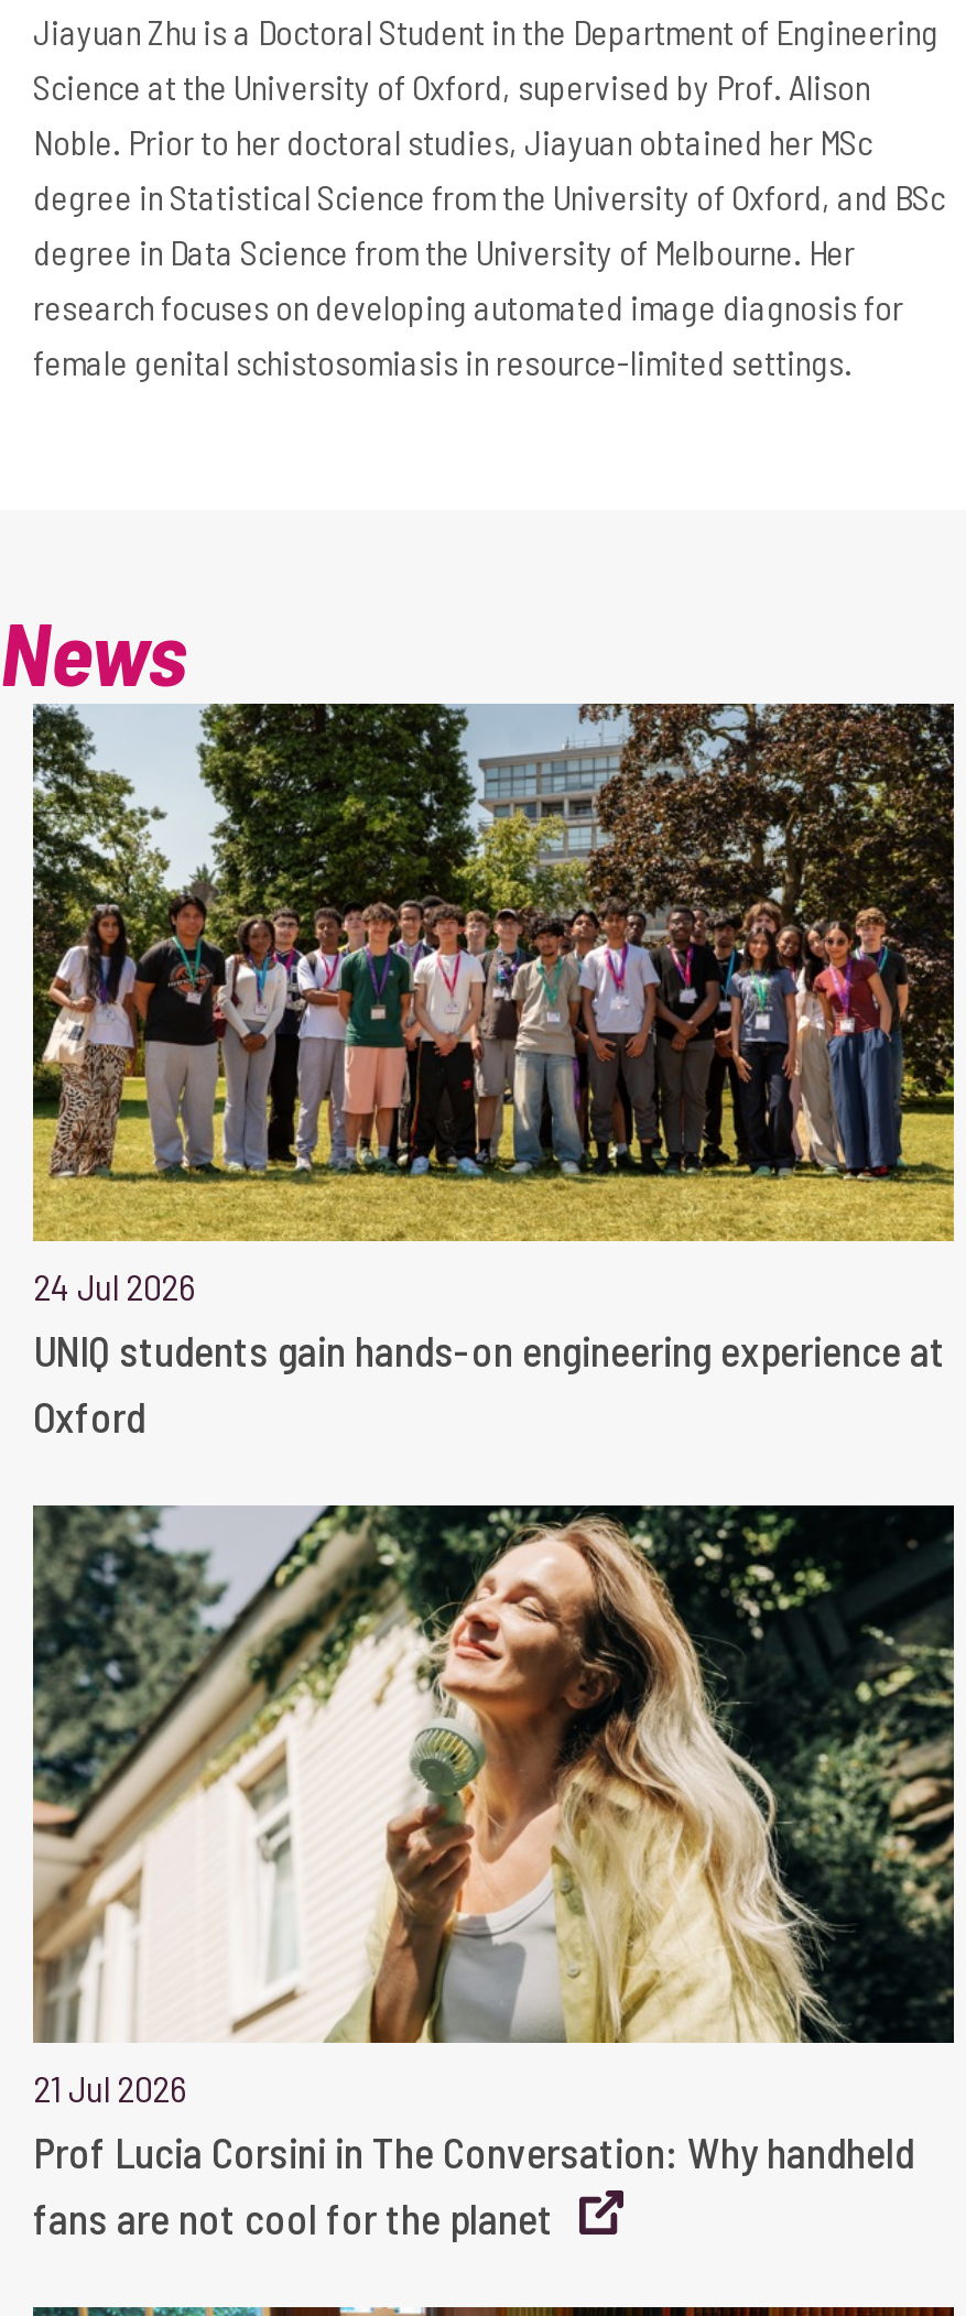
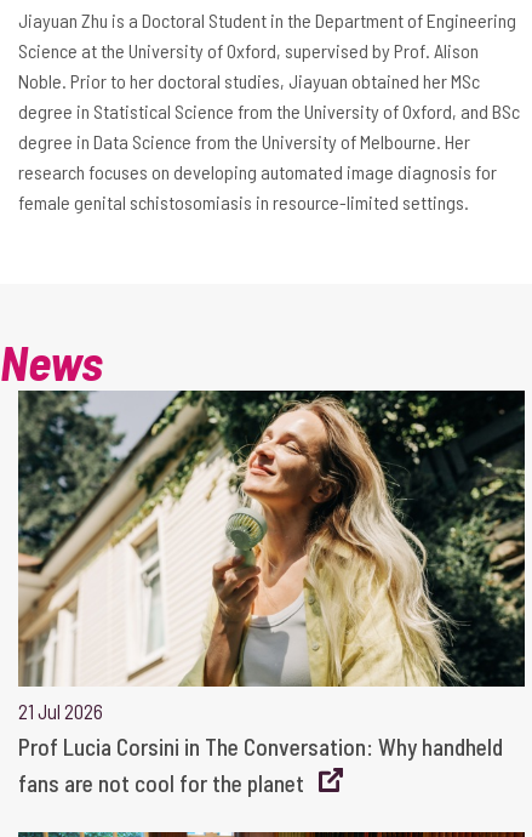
[31,702,956,1441] [image] | 24 Jul 2026 | UNIQ students gain hands-on engineering experience at | Oxford -> none

